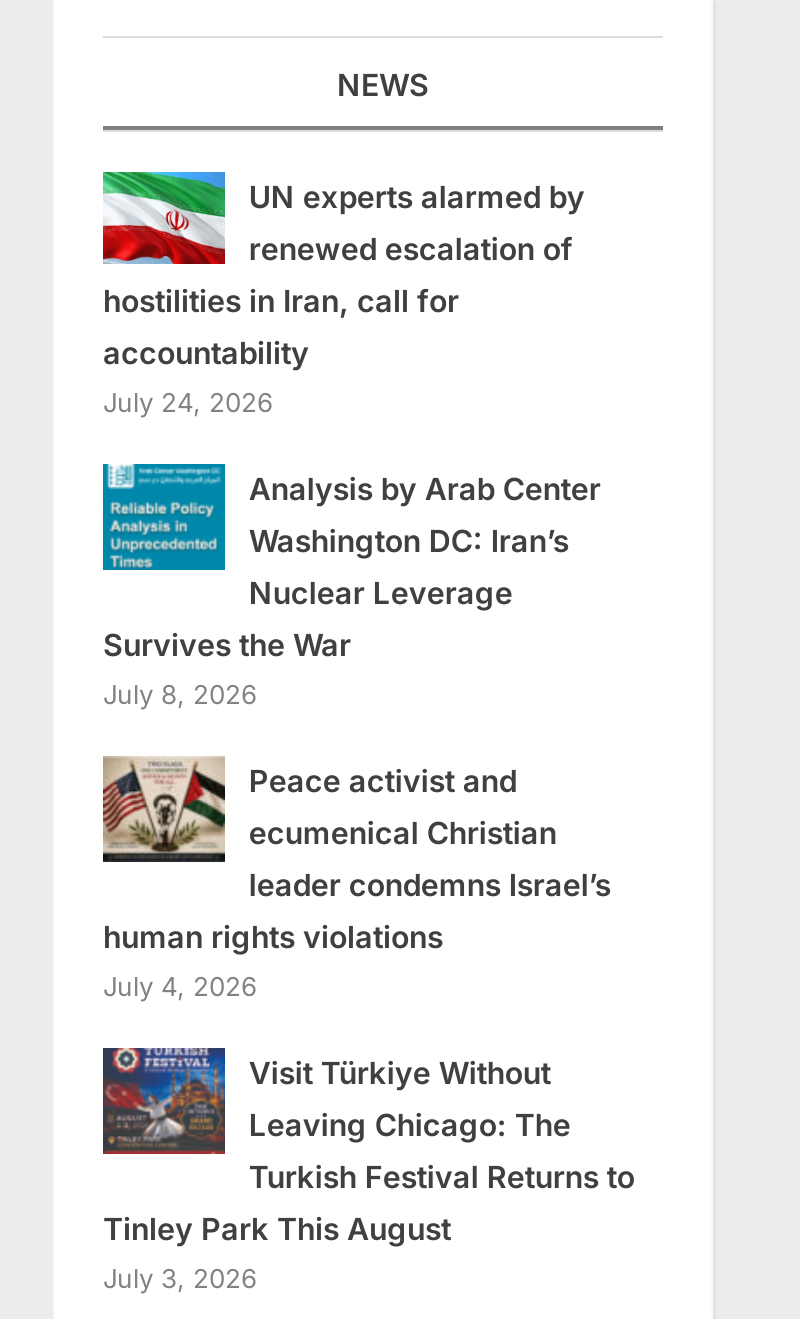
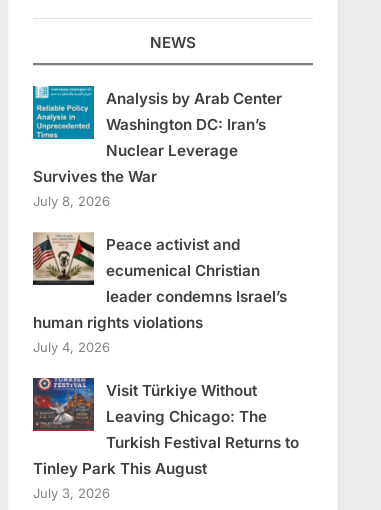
[101,170,585,419] [image] | UN experts alarmed by | renewed escalation of | hostilities in Iran, call for | accountability | July 24, 2026 -> none

